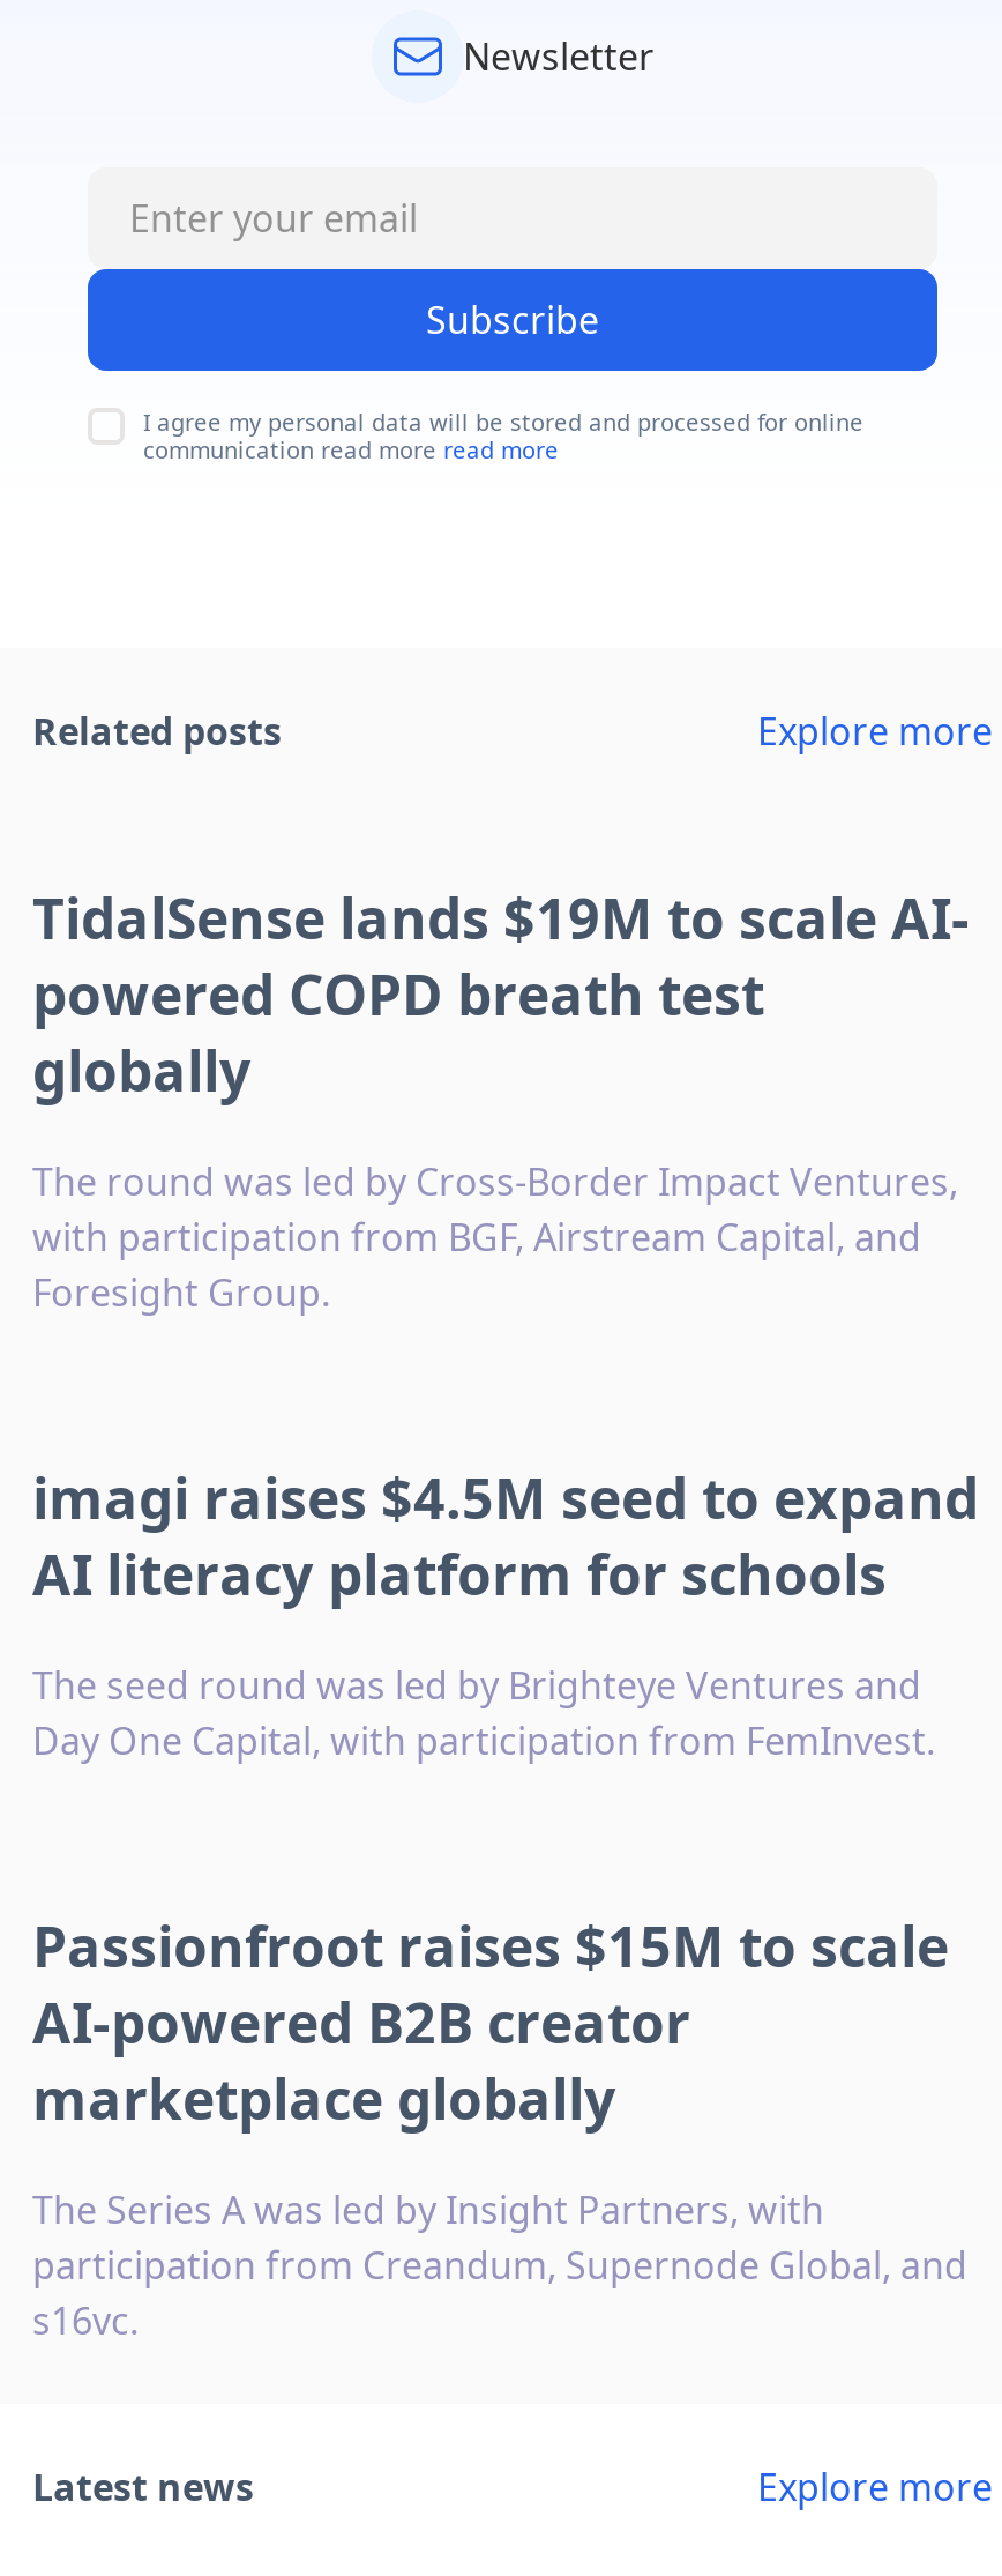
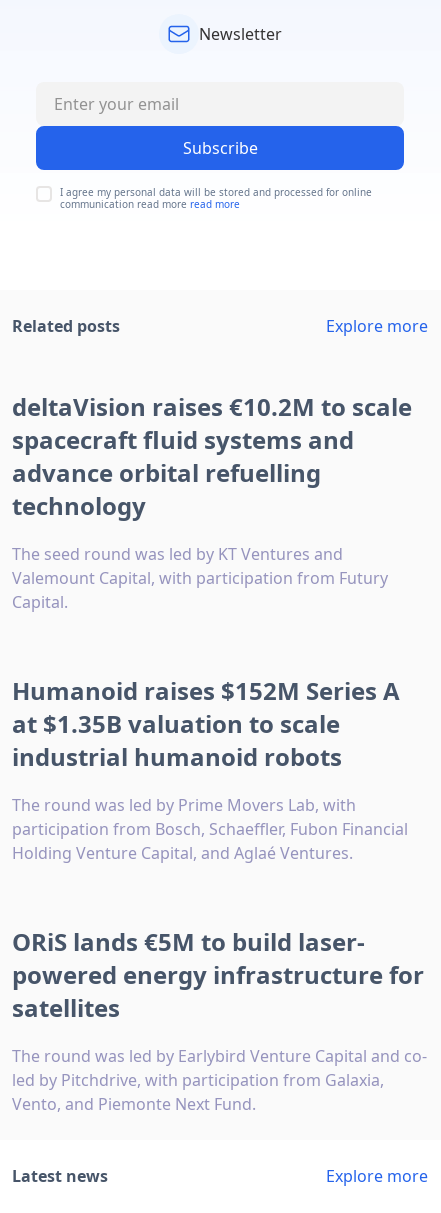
[32,878,970,1106] TidalSense lands $19M to scale AI- | powered COPD breath test | globally -> [12,390,412,522] deltaVision raises €10.2M to scale | spacecraft fluid systems and | advance orbital refuelling | technology
[32,1155,958,1317] The round was led by Cross-Border Impact Ventures, | with participation from BGF, Airstream Capital, and | Foresight Group. -> [12,543,388,613] The seed round was led by KT Ventures and | Valemount Capital, with participation from Futury | Capital.
[32,1458,979,1610] imagi raises $4.5M seed to expand | AI literacy platform for schools -> [12,674,400,773] Humanoid raises $152M Series A | at $1.35B valuation to scale | industrial humanoid robots
[32,1659,935,1765] The seed round was led by Brighteye Ventures and | Day One Capital, with participation from FemInvest. -> [12,794,408,864] The round was led by Prime Movers Lab, with | participation from Bosch, Schaeffler, Fubon Financial | Holding Venture Capital, and Aglaé Ventures.
[32,1906,949,2134] Passionfroot raises $15M to scale | AI-powered B2B creator | marketplace globally -> [12,925,424,1024] ORiS lands €5M to build laser- | powered energy infrastructure for | satellites
[32,2183,967,2345] The Series A was led by Insight Partners, with | participation from Creandum, Supernode Global, and | s16vc. -> [12,1045,427,1115] The round was led by Earlybird Venture Capital and co- | led by Pitchdrive, with participation from Galaxia, | Vento, and Piemonte Next Fund.

